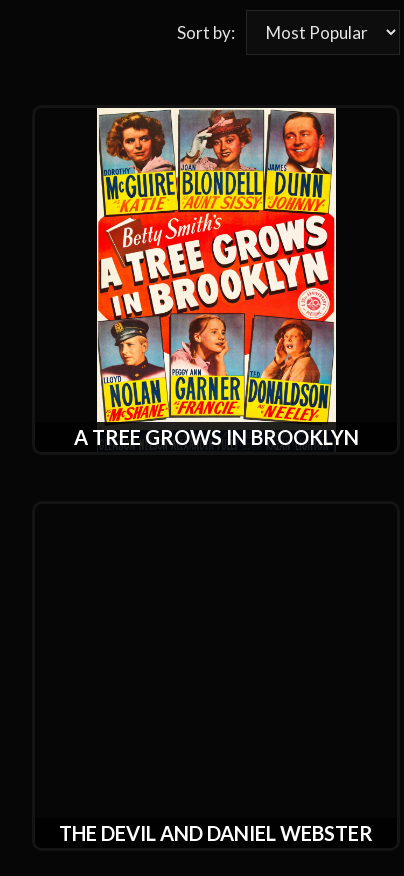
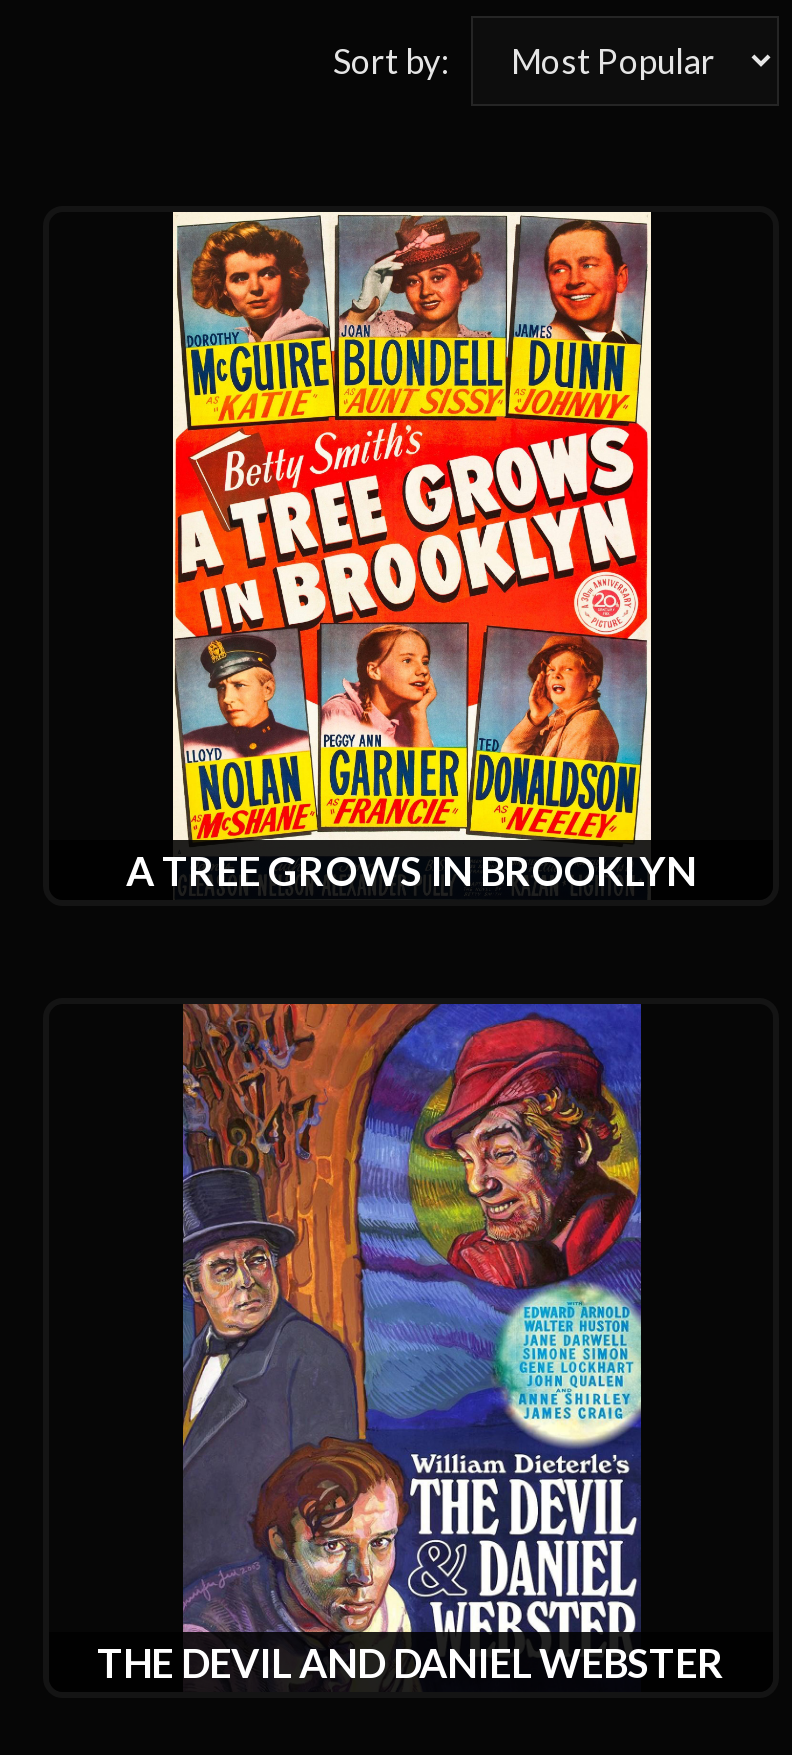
none -> [181,1002,643,1632] [image]

